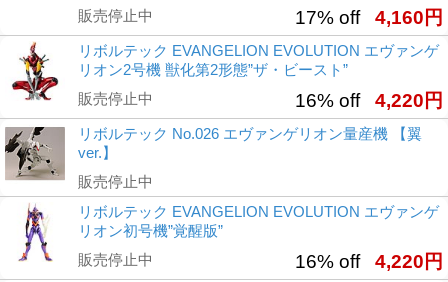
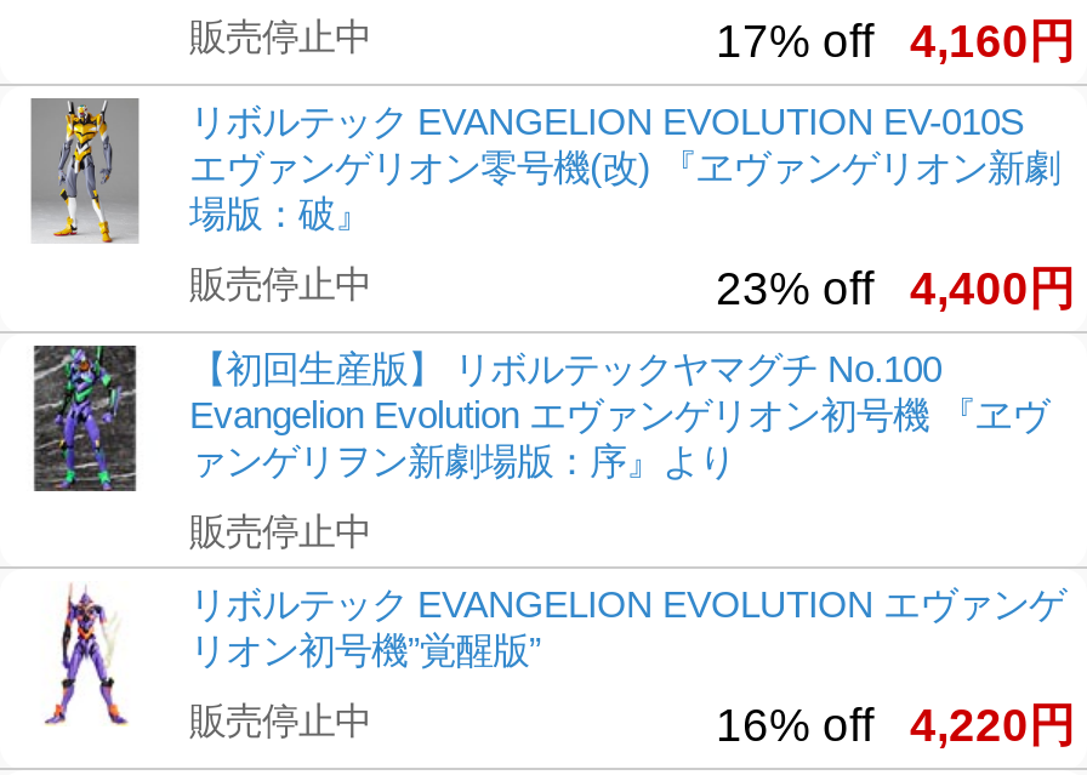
[12,41,439,101] [image] | リボルテック EVANGELION EVOLUTION エヴァンゲ | リオン2号機 獣化第2形態”ザ・ビースト” -> [29,96,1060,244] [image] | リボルテック EVANGELION EVOLUTION EV-010S | エヴァンゲリオン零号機(改) 『ヱヴァンゲリオン新劇 | 場版：破』
[295,90,443,111] 16% off 4,220円 -> [716,263,1075,314] 23% off 4,400円
[4,124,422,181] [image] | リボルテック No.026 エヴァンゲリオン量産機 【翼 | ver.】 -> [12,343,1048,494] [image] | 【初回生産版】 リボルテックヤマグチ No.100 | Evangelion Evolution エヴァンゲリオン初号機 『ヱヴ | ァンゲリヲン新劇場版：序』より

